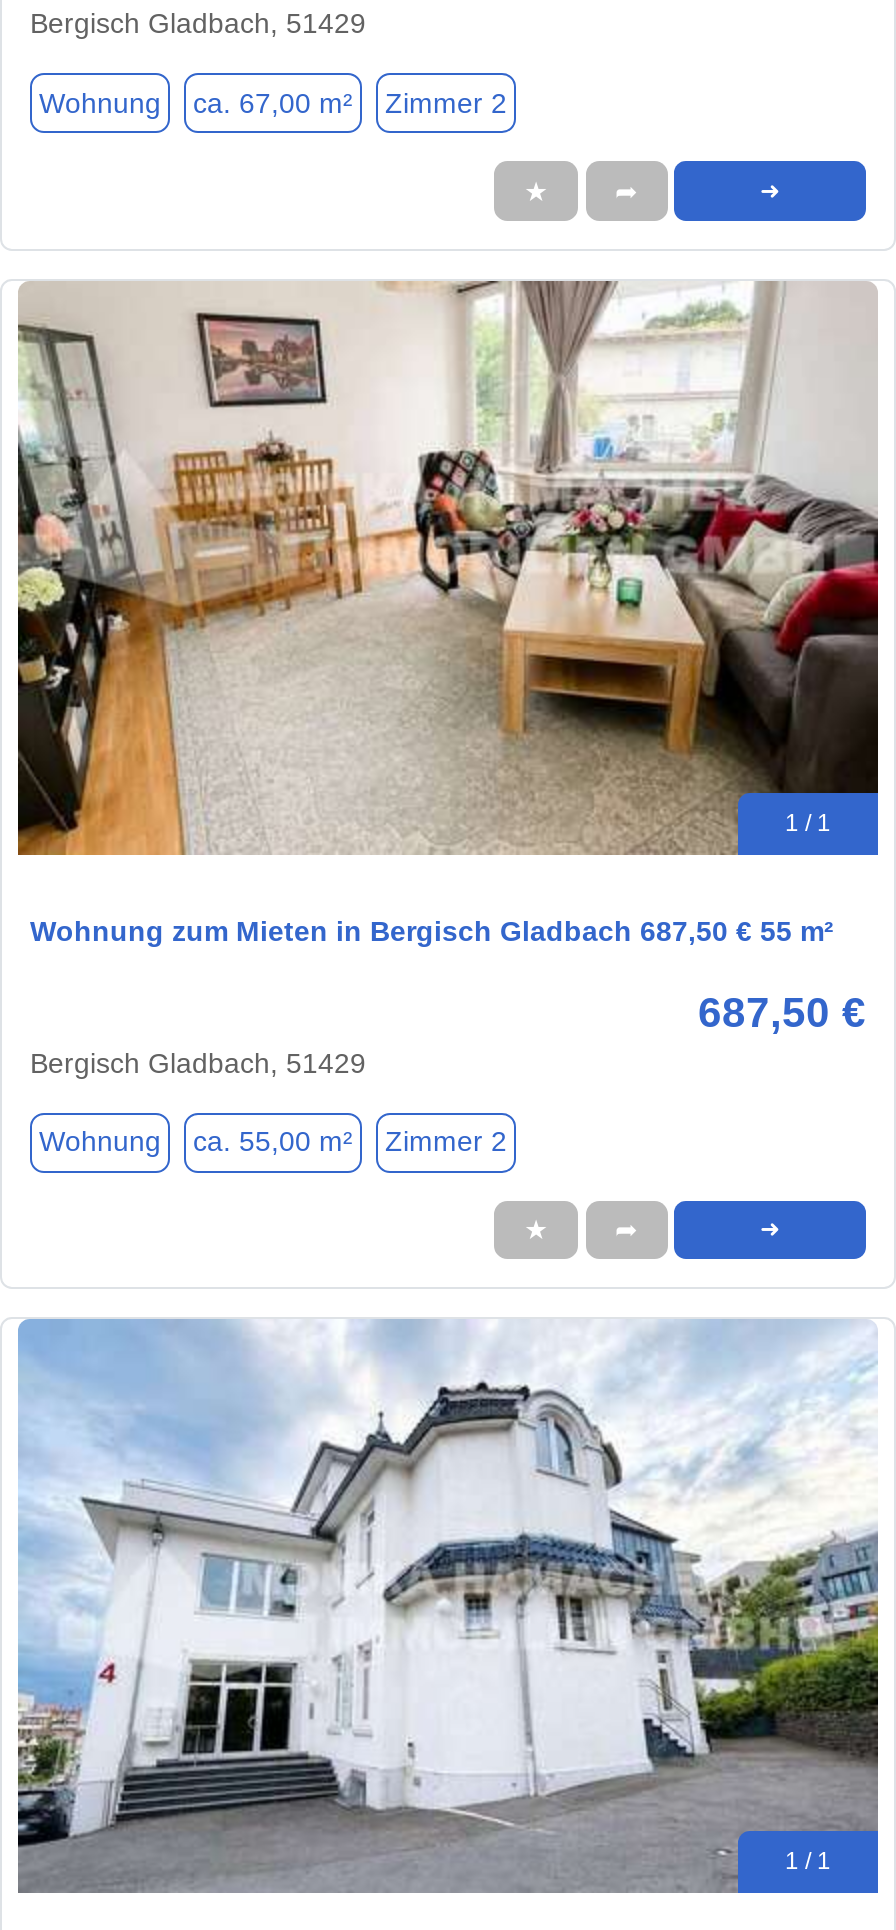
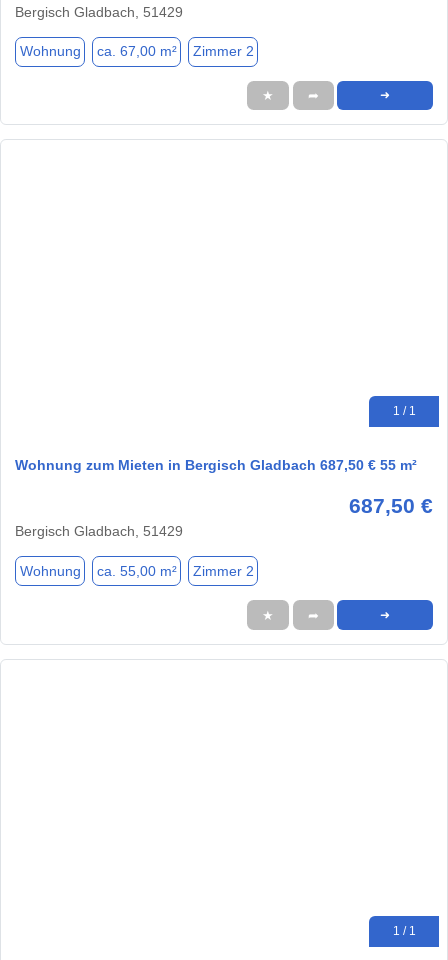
[16,278,880,858] [image] -> none
[16,1318,880,1894] [image] -> none

